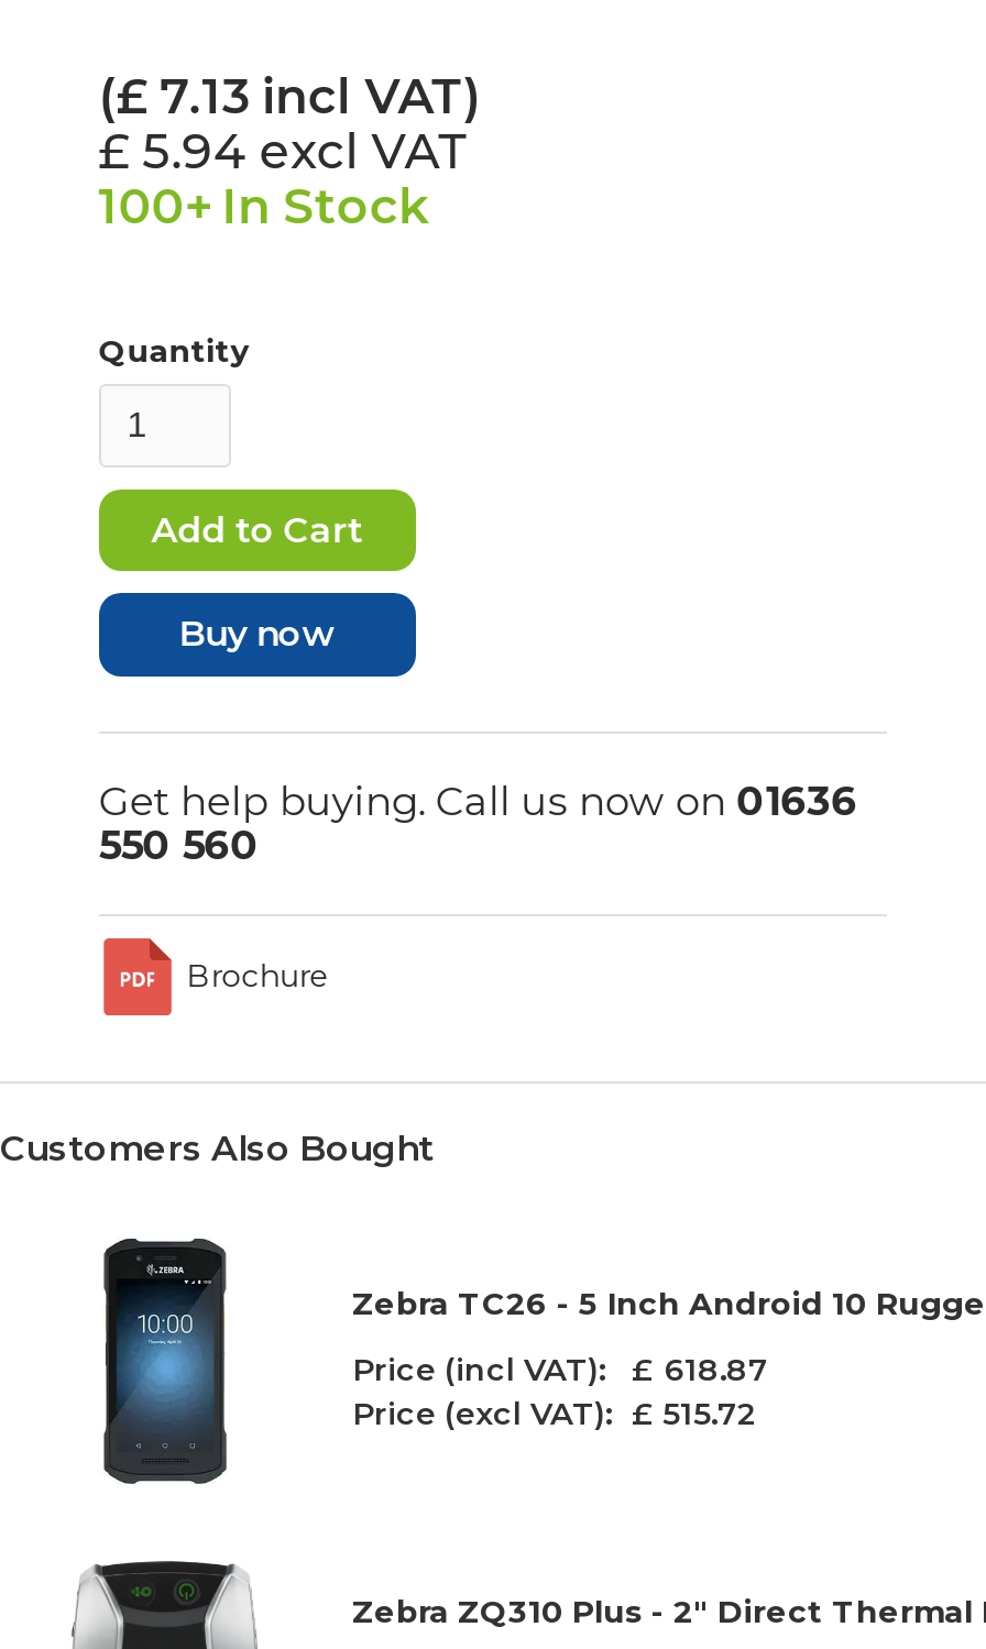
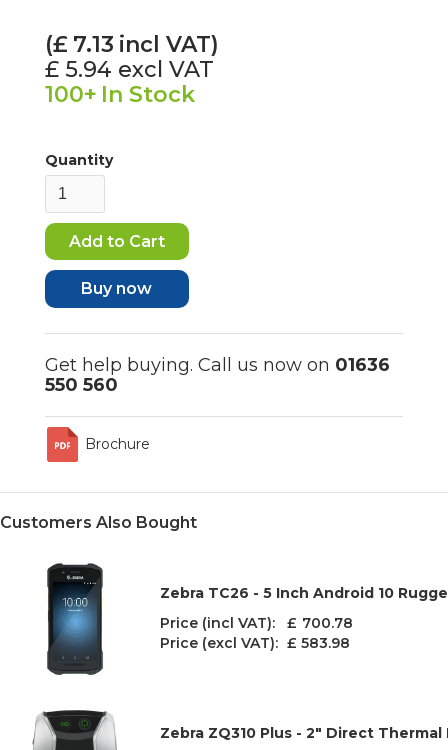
[352,1350,768,1389] Price (incl VAT): £ 618.87 -> [160,614,353,632] Price (incl VAT): £ 700.78
[352,1394,766,1433] Price (excl VAT): £ 515.72 -> [160,634,354,652] Price (excl VAT): £ 583.98

